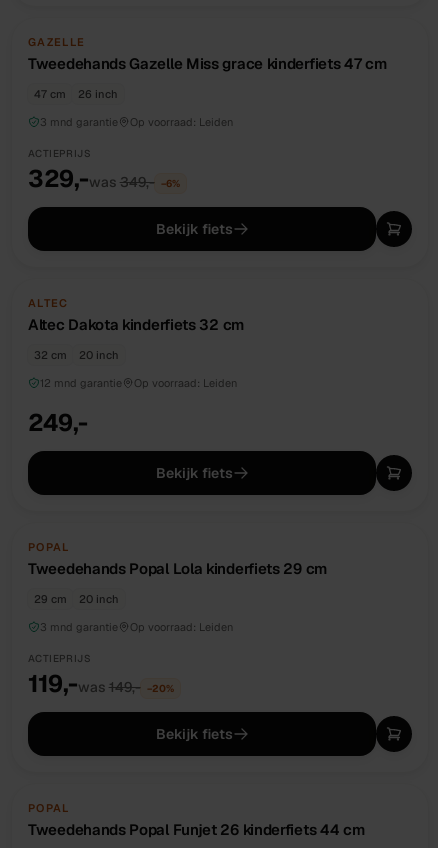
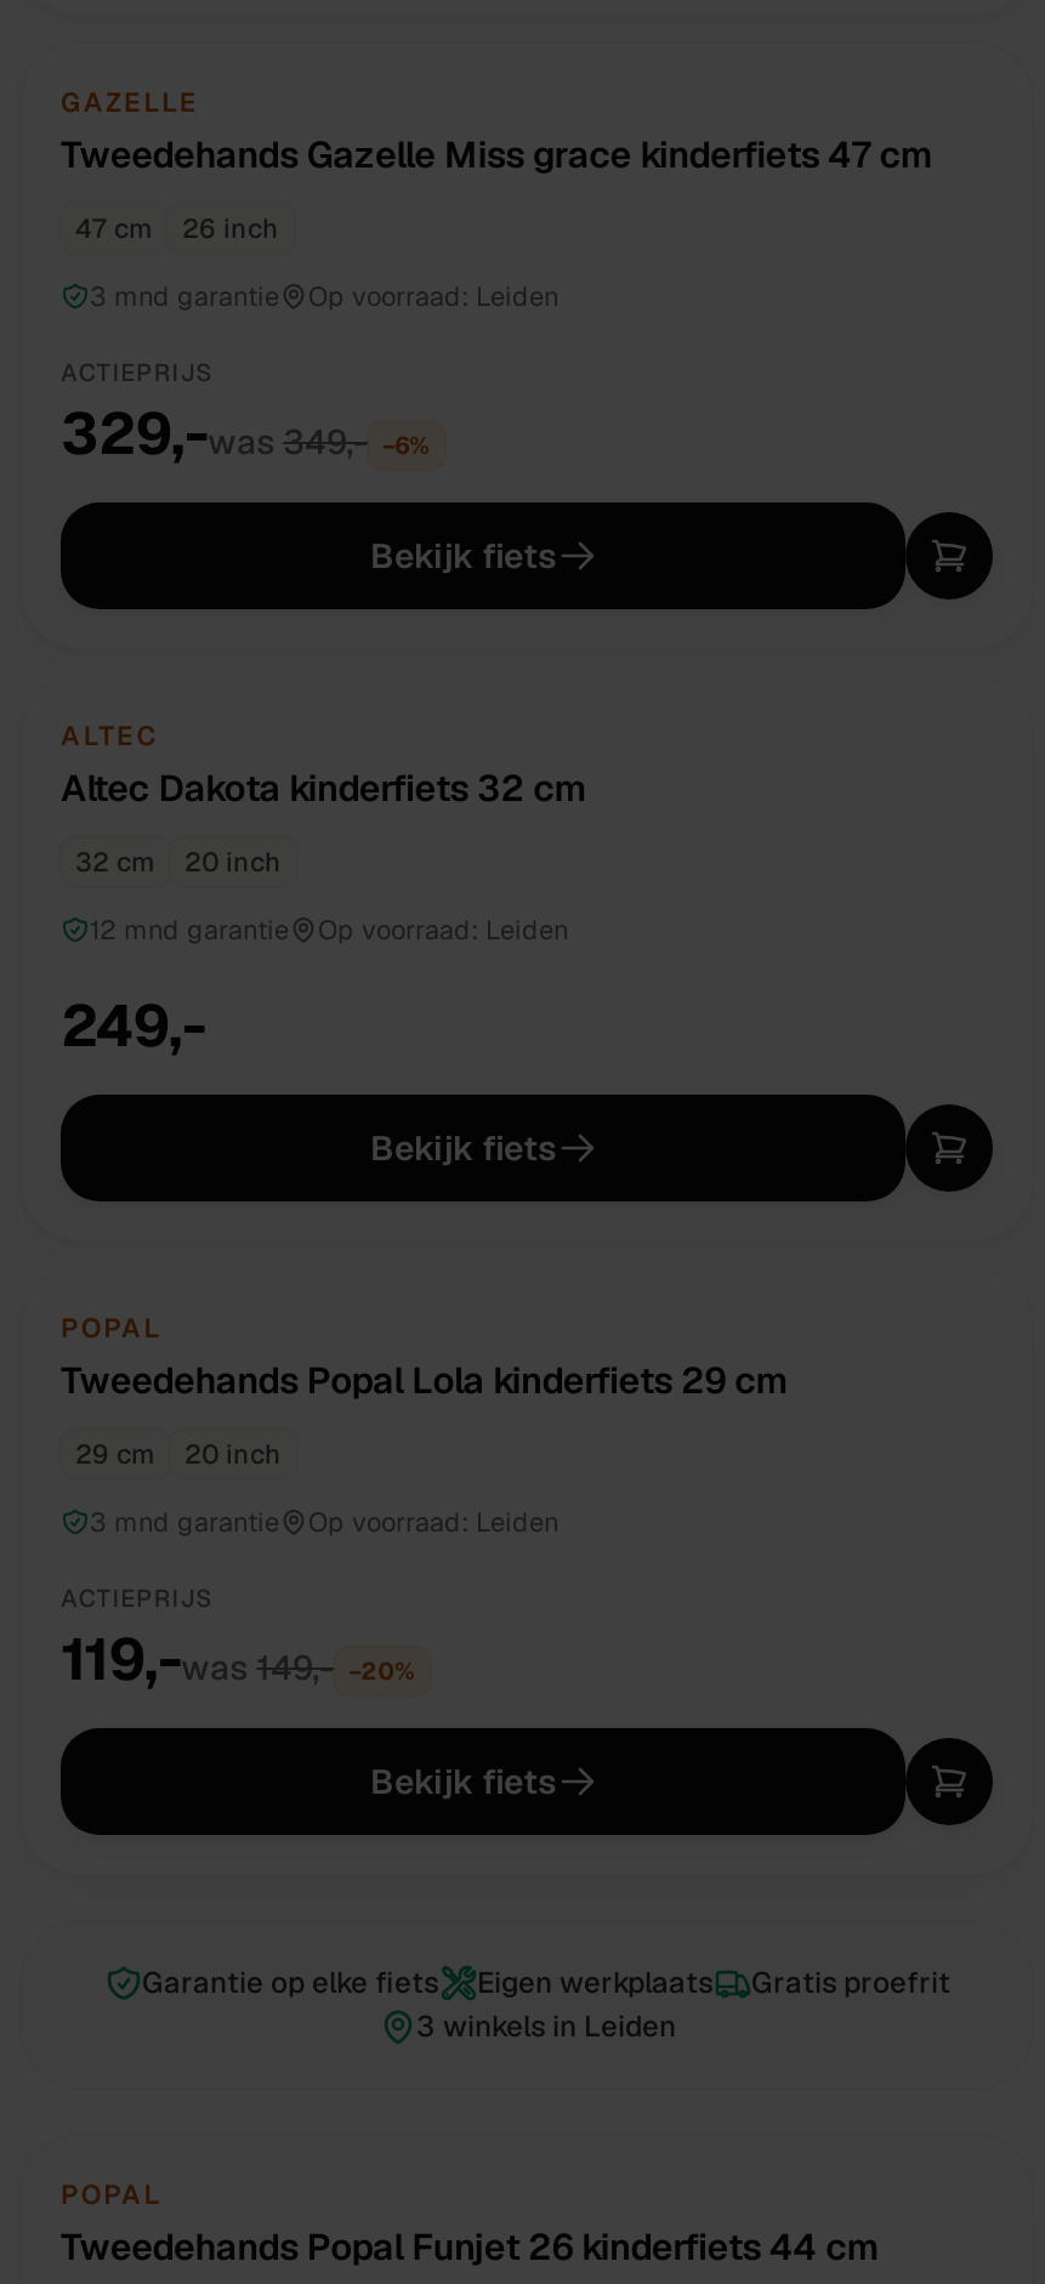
none -> [142,1964,950,2046] Garantie op elke fiets | Eigen werkplaats | Gratis proefrit | 3 winkels in Leiden

